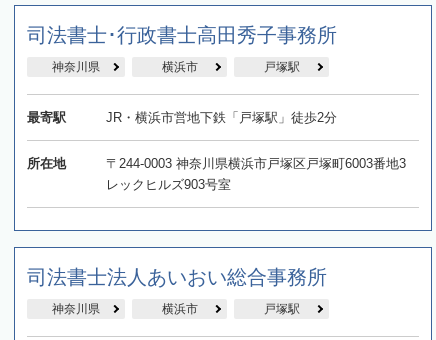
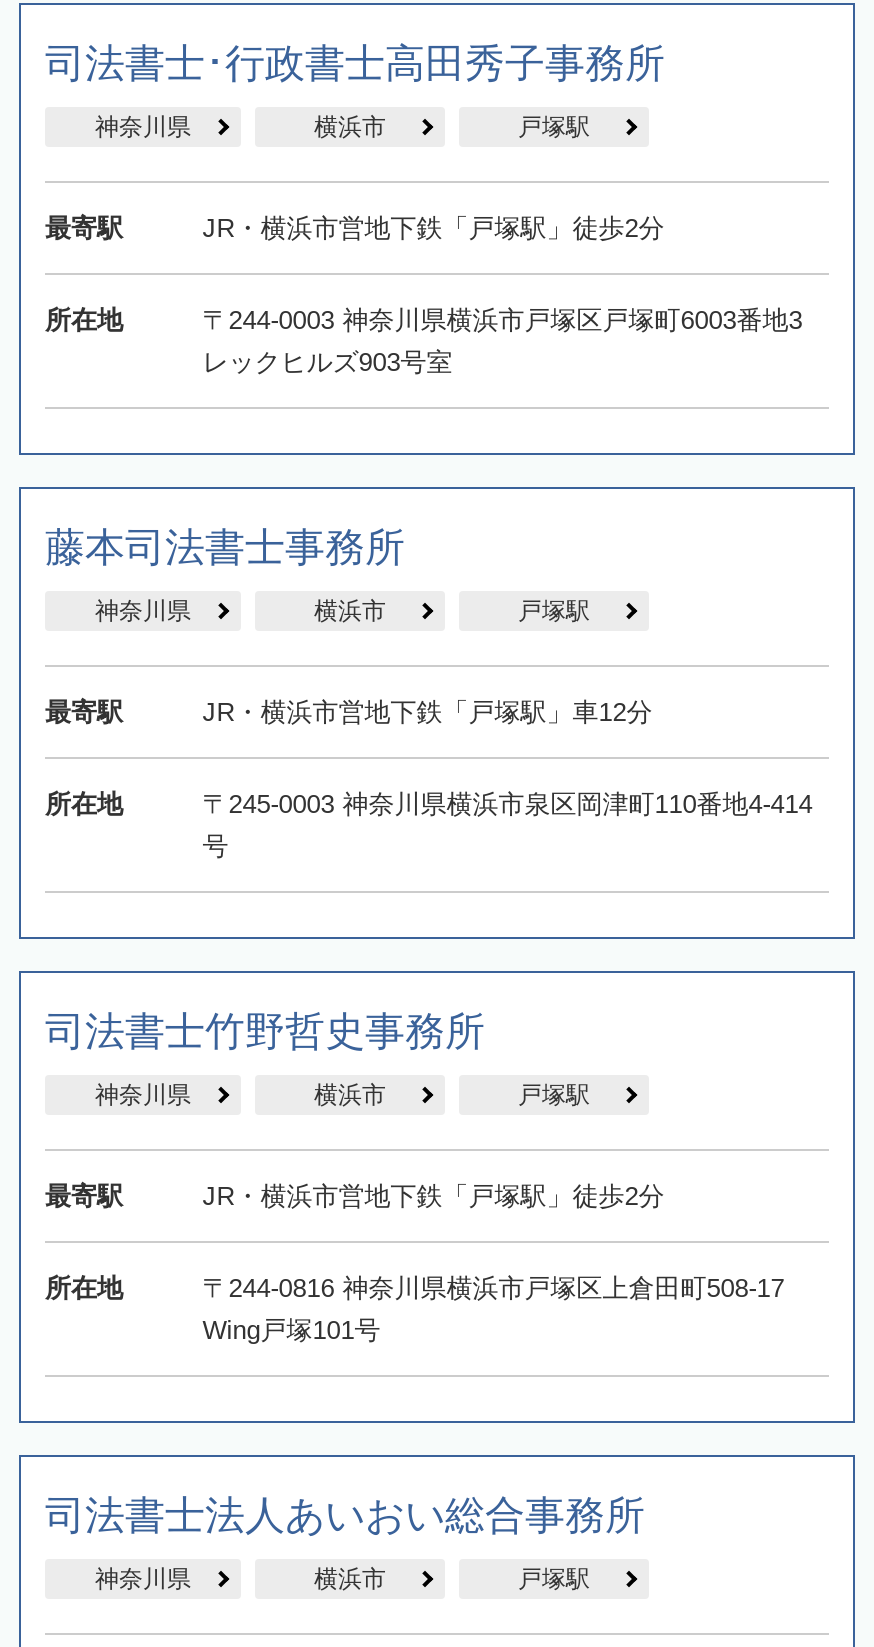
none -> [45,525,812,861] 藤本司法書士事務所 | 神奈川県 | 横浜市 | 戸塚駅 | 最寄駅 | JR・横浜市営地下鉄「戸塚駅」車12分 | 所在地 | 〒245-0003 神奈川県横浜市泉区岡津町110番地4-414 | 号
none -> [45,1009,784,1345] 司法書士竹野哲史事務所 | 神奈川県 | 横浜市 | 戸塚駅 | 最寄駅 | JR・横浜市営地下鉄「戸塚駅」徒歩2分 | 所在地 | 〒244-0816 神奈川県横浜市戸塚区上倉田町508-17 | Wing戸塚101号

